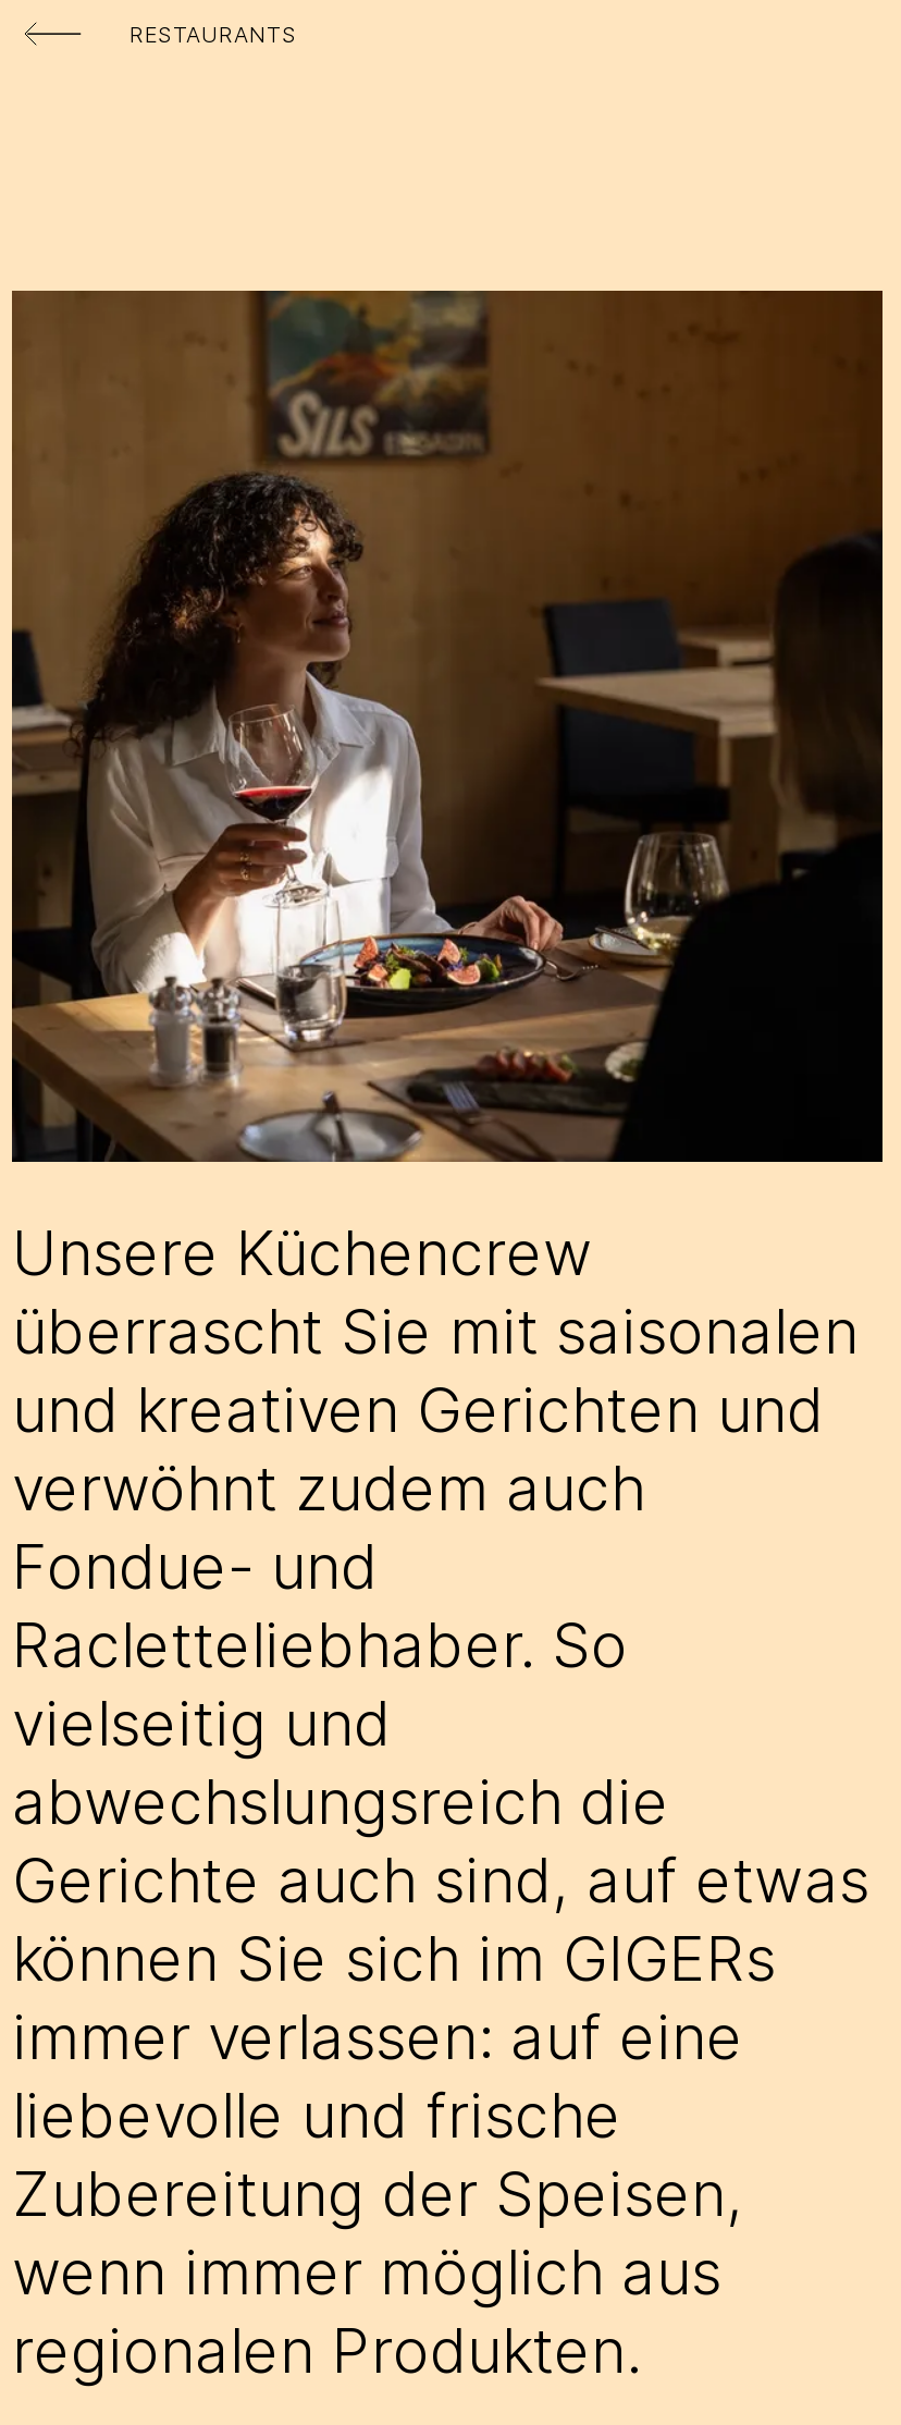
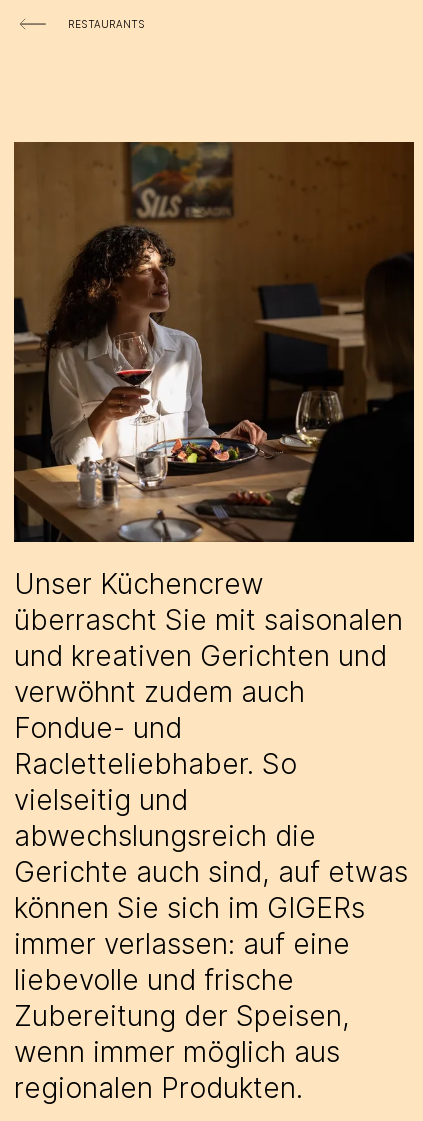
[12,1216,593,1290] Unsere Küchencrew -> [14,567,264,601] Unser Küchencrew

